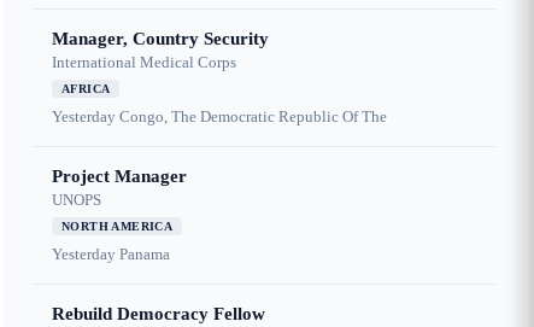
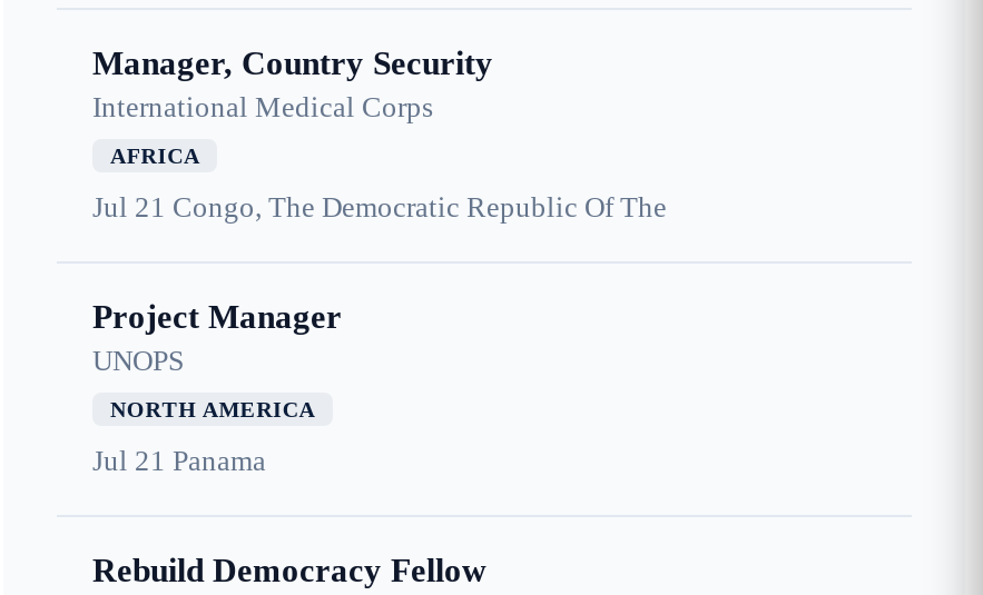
[52,108,387,126] Yesterday Congo, The Democratic Republic Of The -> [92,190,667,224] Jul 21 Congo, The Democratic Republic Of The
[52,245,170,263] Yesterday Panama -> [92,444,266,477] Jul 21 Panama

